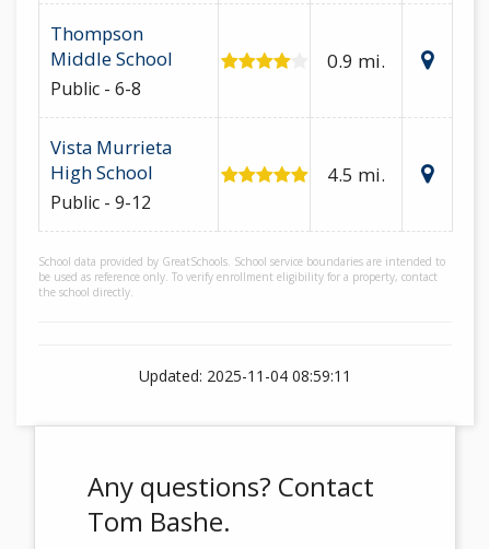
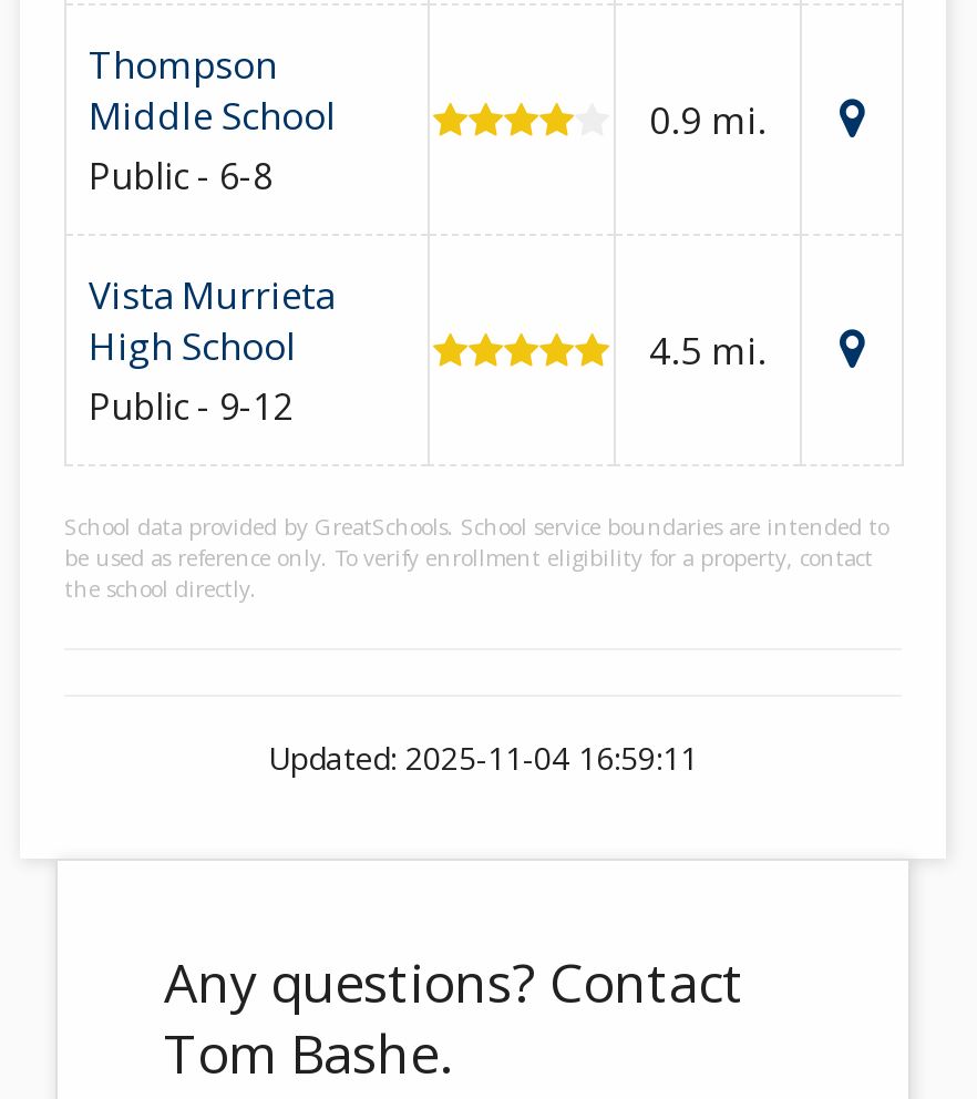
[139,365,351,386] Updated: 2025-11-04 08:59:11 -> [268,736,698,778] Updated: 2025-11-04 16:59:11

